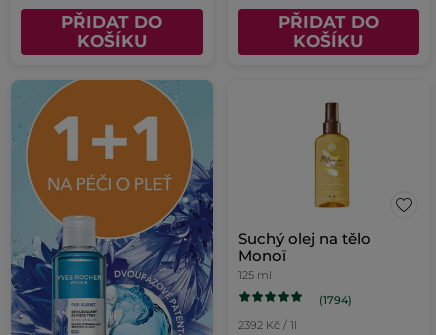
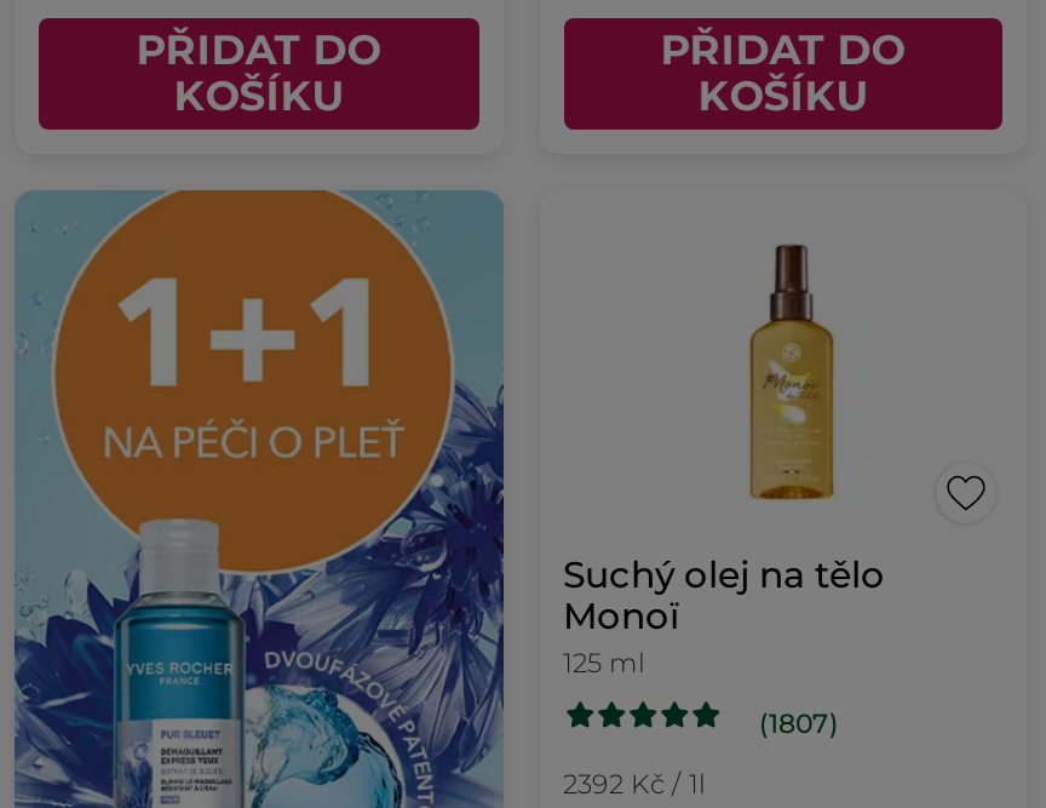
[318,293,351,307] (1794) -> [759,706,839,740] (1807)

